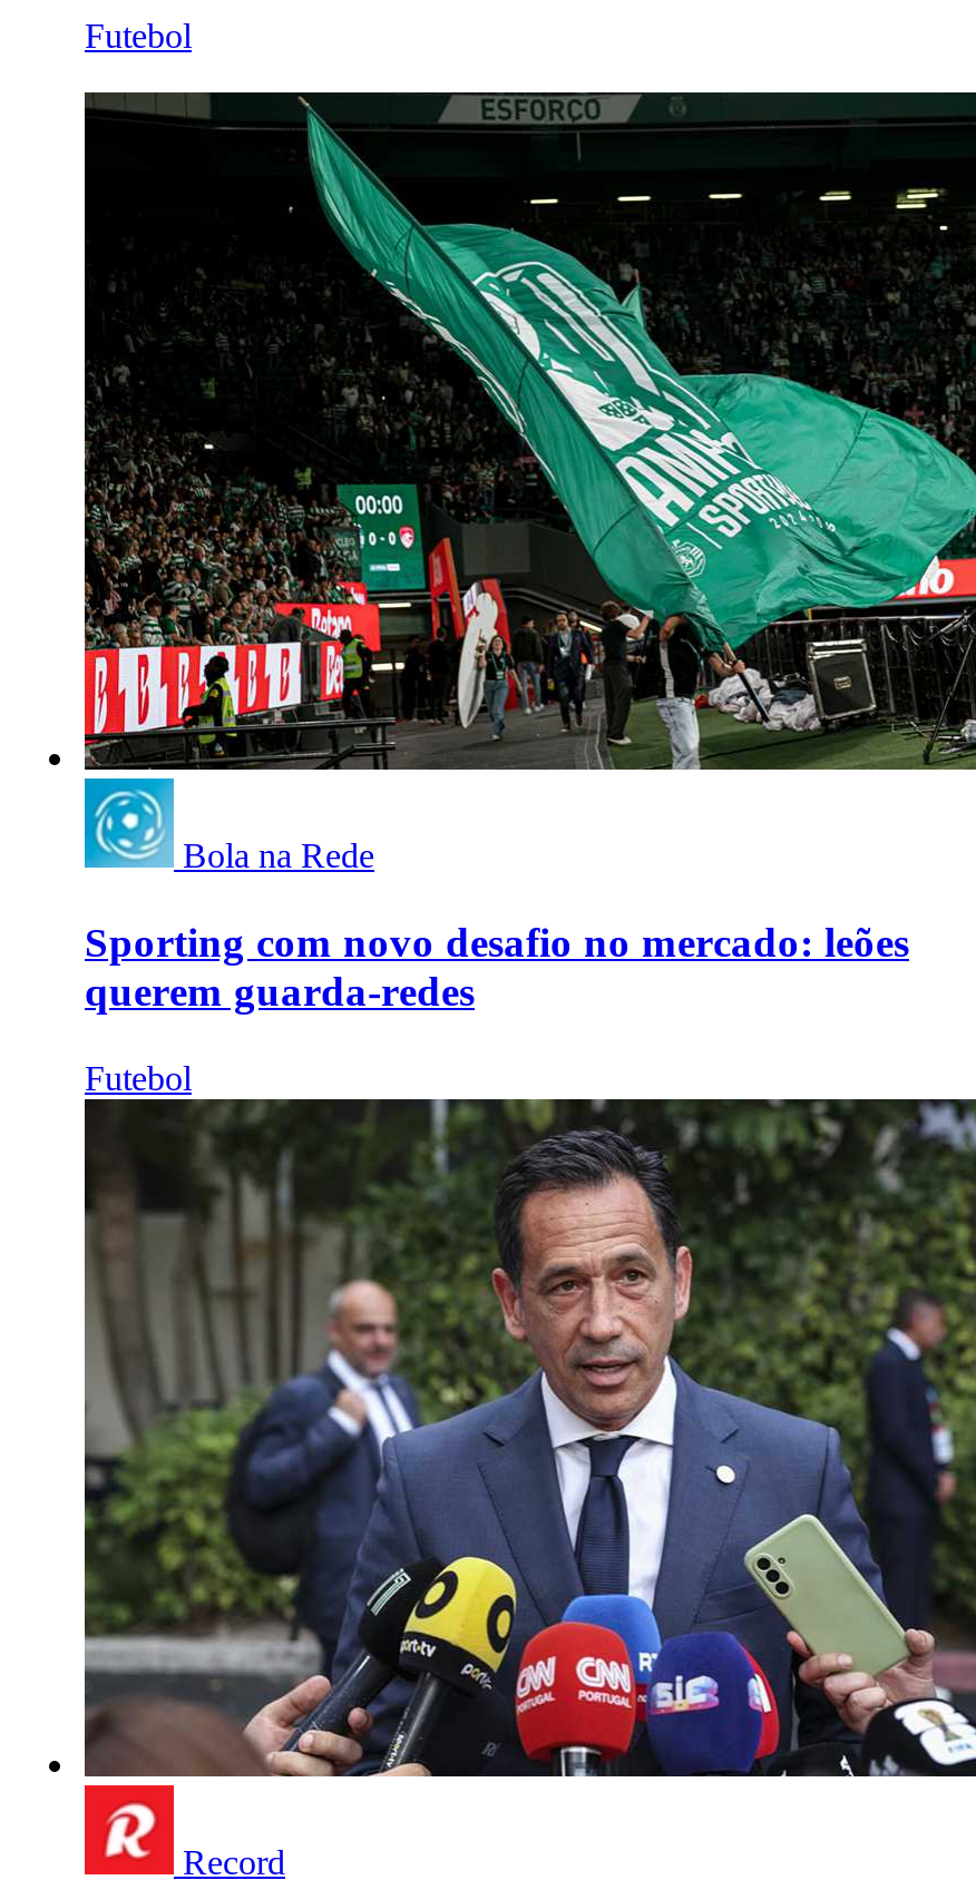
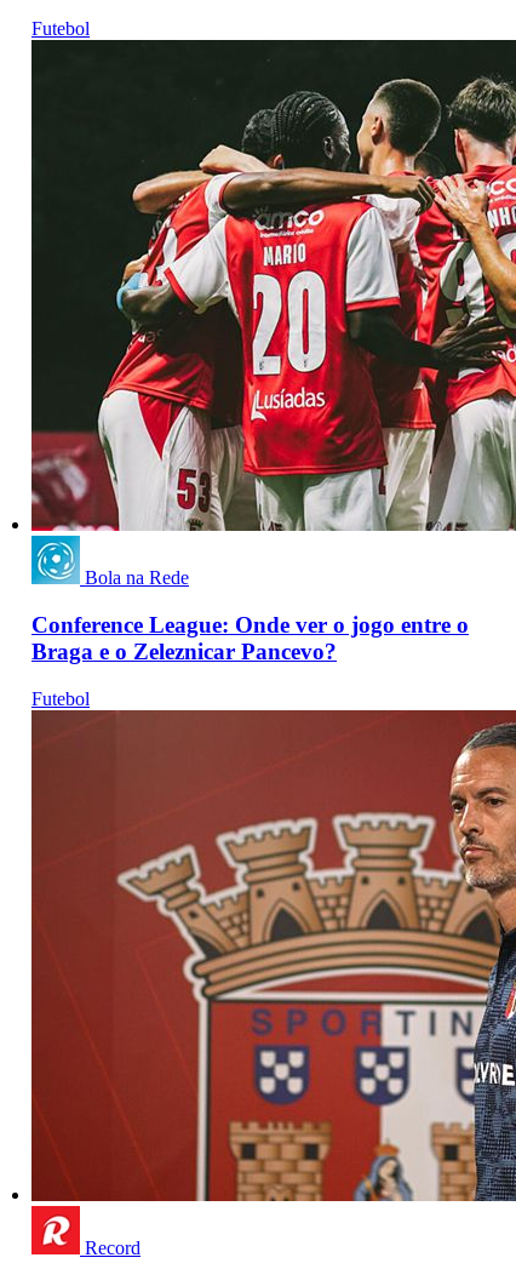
[82,57,969,772] [image] -> [30,39,512,531] [image]
[85,919,909,1015] Sporting com novo desafio no mercado: leões | querem guarda-redes -> [31,612,469,664] Conference League: Onde ver o jogo entre o | Braga e o Zeleznicar Pancevo?
[82,1097,969,1779] [image] -> [30,709,512,1202] [image]

